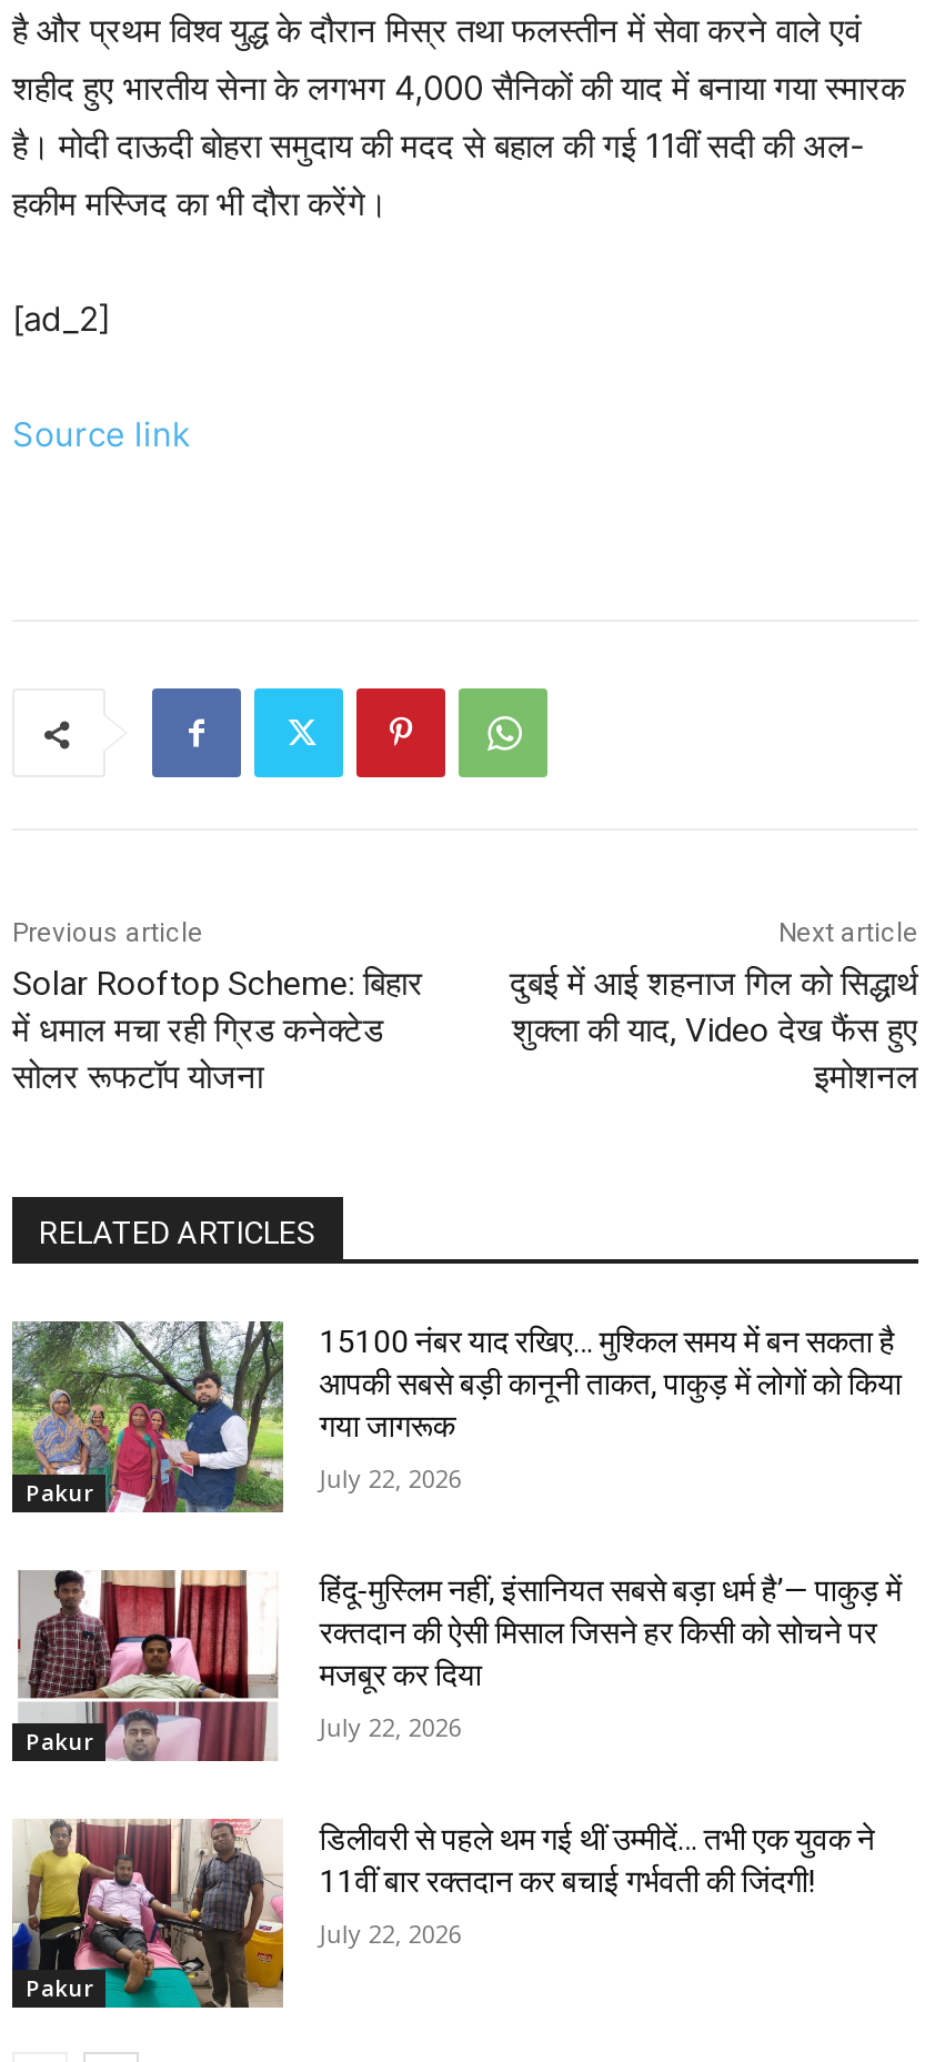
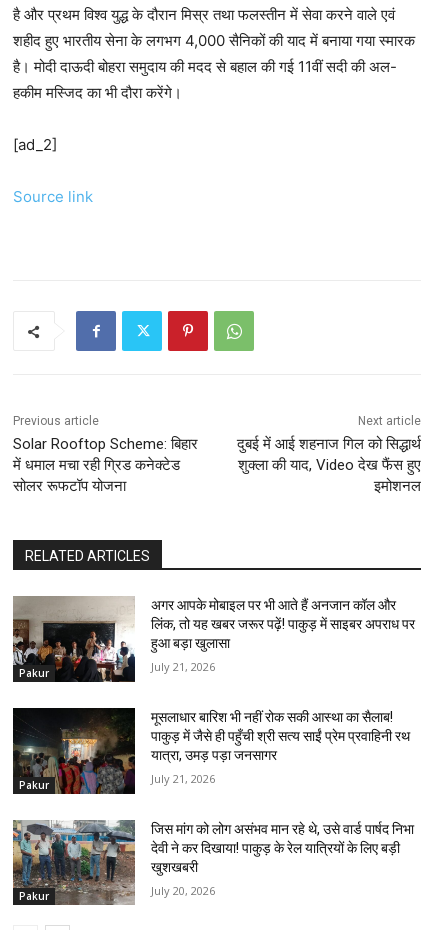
[10,1321,901,1515] [image] | 15100 नंबर याद रखिए… मुश्किल समय में बन सकता है | आपकी सबसे बड़ी कानूनी ताकत, पाकुड़ में लोगों को किया | गया जागरूक -> [12,596,415,683] [image] | अगर आपके मोबाइल पर भी आते हैं अनजान कॉल और | लिंक, तो यह खबर जरूर पढ़ें! पाकुड़ में साइबर अपराध पर | हुआ बड़ा खुलासा
[320,1462,462,1495] July 22, 2026 -> [151,659,215,674] July 21, 2026
[12,1568,901,1763] [image] | हिंदू-मुस्लिम नहीं, इंसानियत सबसे बड़ा धर्म है’— पाकुड़ में | रक्तदान की ऐसी मिसाल जिसने हर किसी को सोचने पर | मजबूर कर दिया -> [12,707,410,795] [image] | मूसलाधार बारिश भी नहीं रोक सकी आस्था का सैलाब! | पाकुड़ में जैसे ही पहुँची श्री सत्य साईं प्रेम प्रवाहिनी रथ | यात्रा, उमड़ पड़ा जनसागर
[320,1710,462,1743] July 22, 2026 -> [151,771,215,786] July 21, 2026
[10,1817,875,2010] [image] | डिलीवरी से पहले थम गई थीं उम्मीदें… तभी एक युवक ने | 11वीं बार रक्तदान कर बचाई गर्भवती की जिंदगी! -> [12,819,414,906] [image] | जिस मांग को लोग असंभव मान रहे थे, उसे वार्ड पार्षद निभा | देवी ने कर दिखाया! पाकुड़ के रेल यात्रियों के लिए बड़ी | खुशखबरी
[320,1915,462,1949] July 22, 2026 -> [151,882,215,897] July 20, 2026

